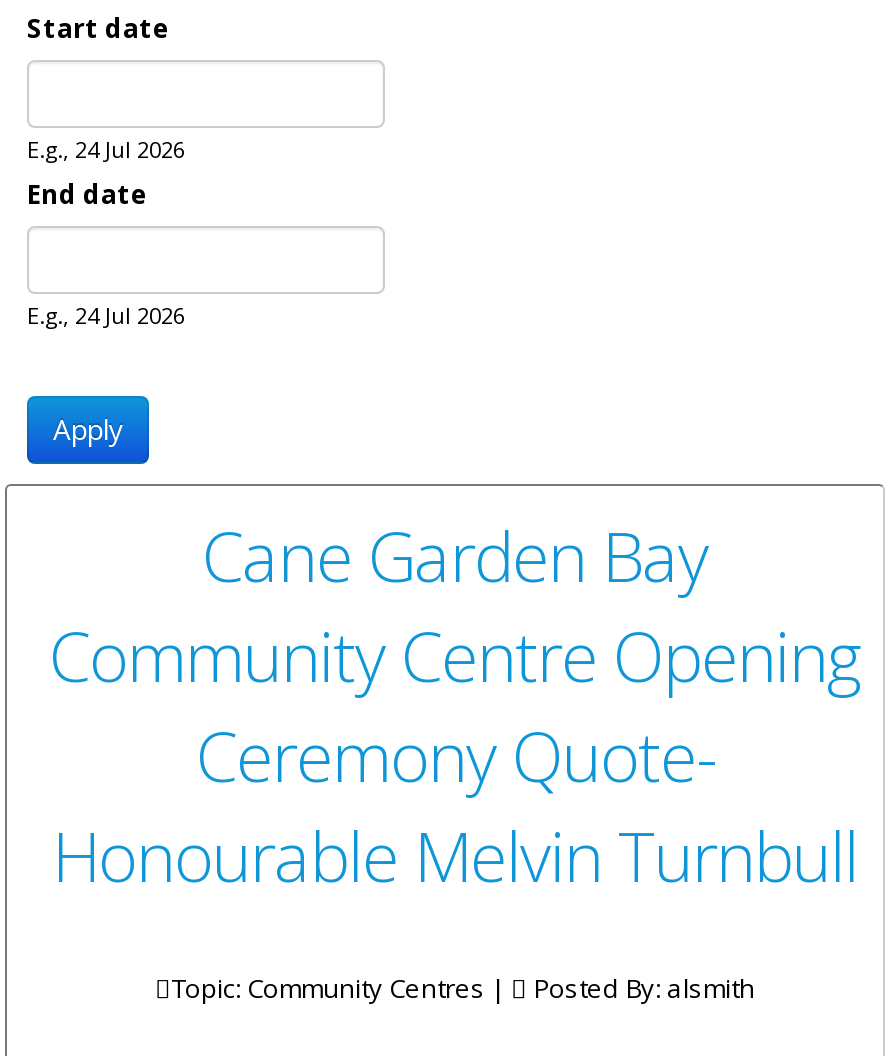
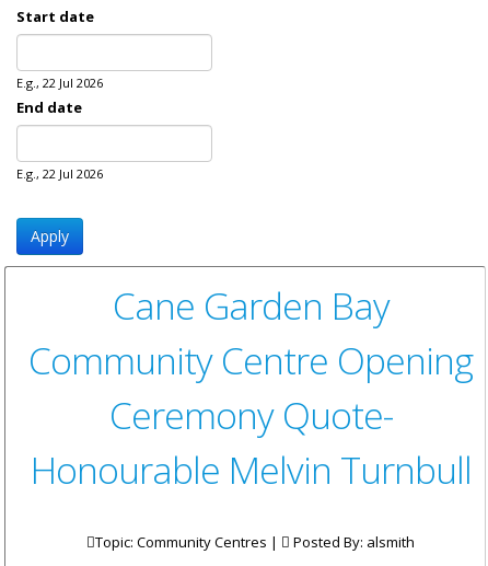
[27,134,185,164] E.g., 24 Jul 2026 -> [16,74,103,91] E.g., 22 Jul 2026
[27,300,185,330] E.g., 24 Jul 2026 -> [16,165,103,182] E.g., 22 Jul 2026

